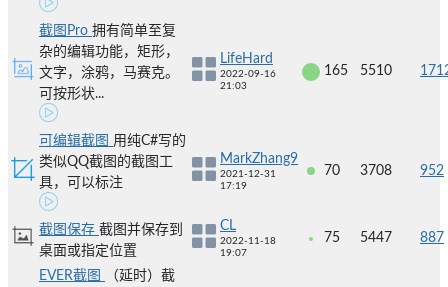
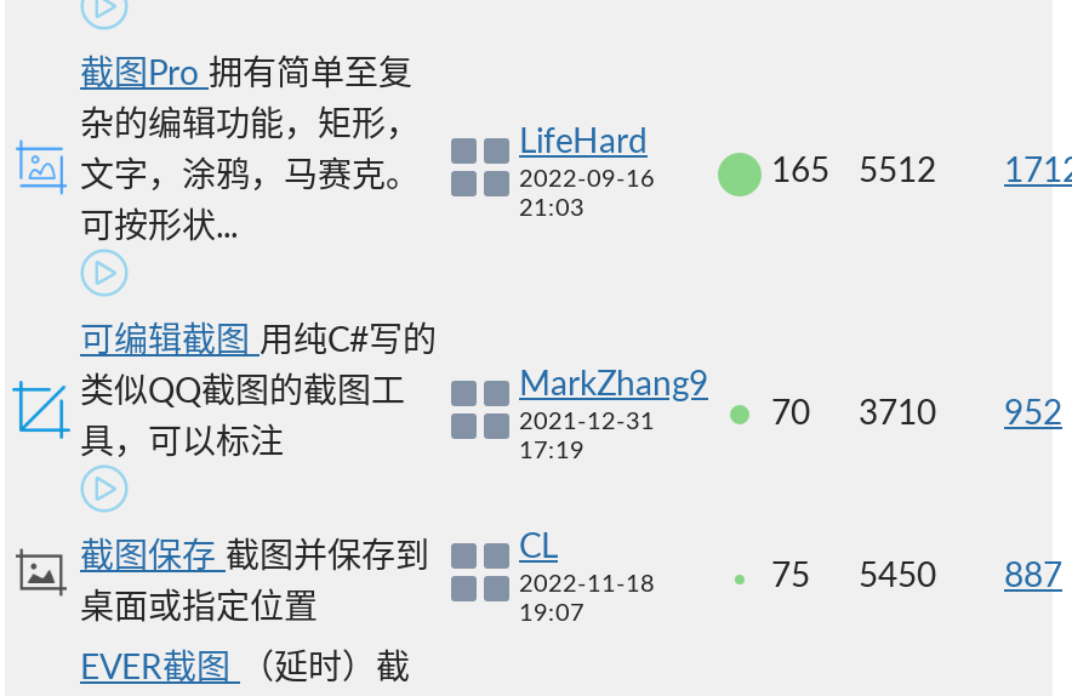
[360,64,392,78] 5510 -> [859,155,936,189] 5512
[324,164,444,178] 70 3708 952 -> [771,398,1062,432] 70 3710 952
[324,231,444,245] 75 5447 887 -> [771,560,1062,594] 75 5450 887

